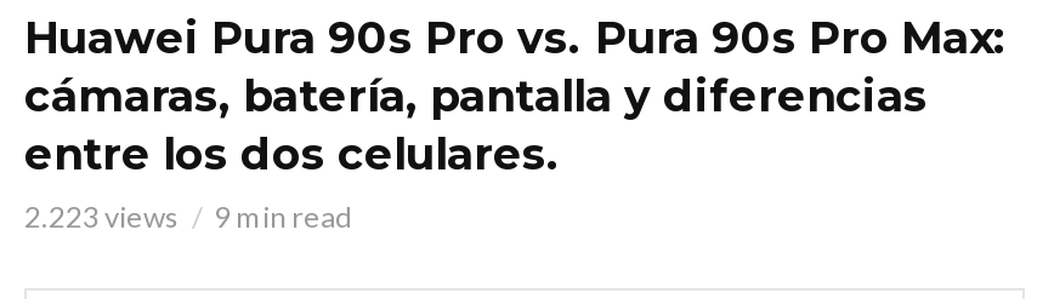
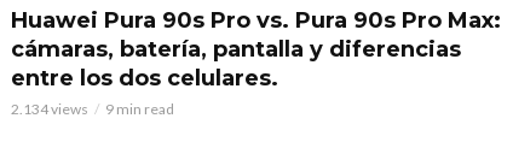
[24,199,352,235] 2.223 views 9 min read -> [11,100,174,118] 2.134 views 9 min read

